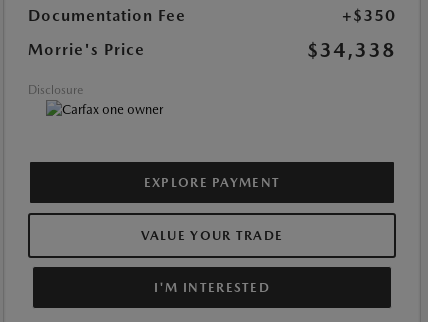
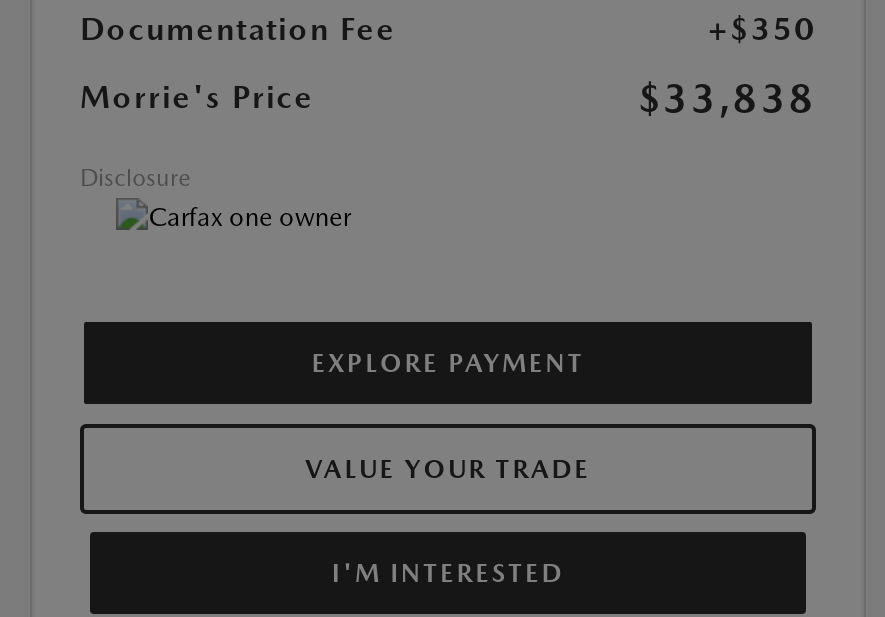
[307,38,396,62] $34,338 -> [638,73,816,121] $33,838

